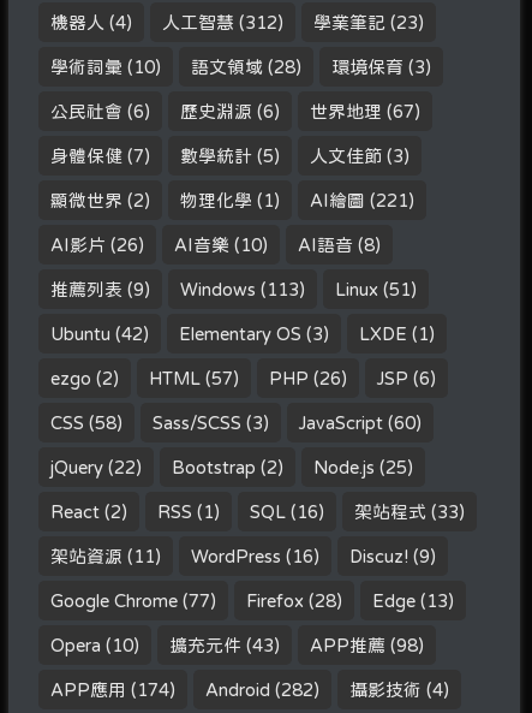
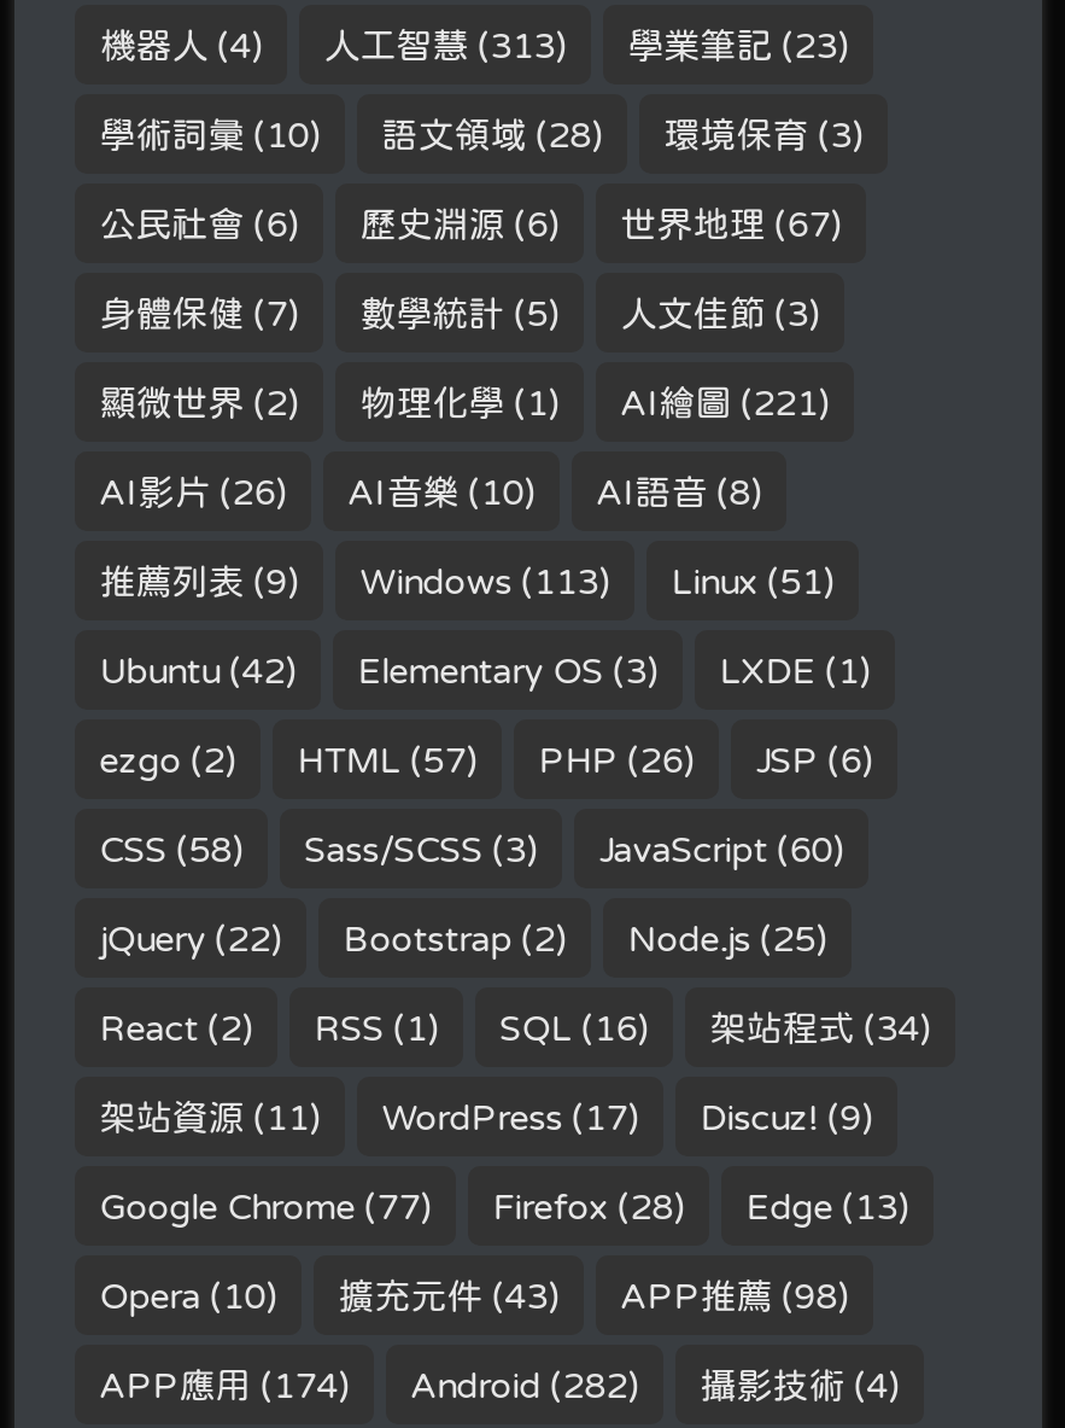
[51,13,424,31] 機器人(4) 人工智慧(312) 學業筆記(23) -> [99,26,850,63] 機器人(4) 人工智慧(313) 學業筆記(23)
[51,502,465,521] React (2) RSS (1) SQL (16) 架站程式(33) -> [99,1009,932,1045] React (2) RSS (1) SQL (16) 架站程式(34)
[51,547,436,565] 架站資源(11) WordPress (16) Discuz! (9) -> [99,1098,874,1134] 架站資源(11) WordPress (17) Discuz! (9)

